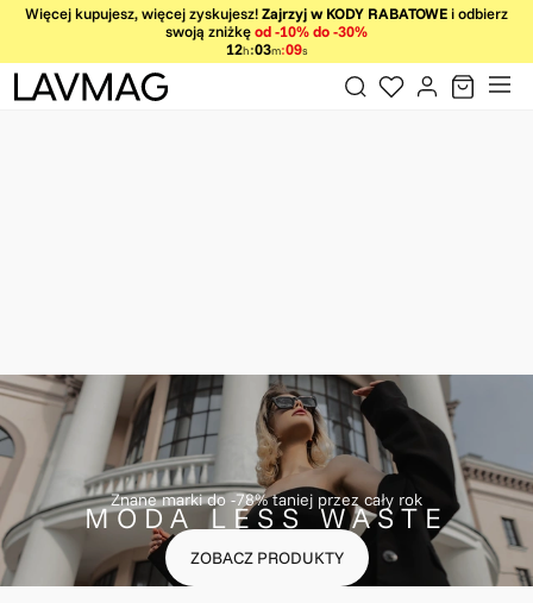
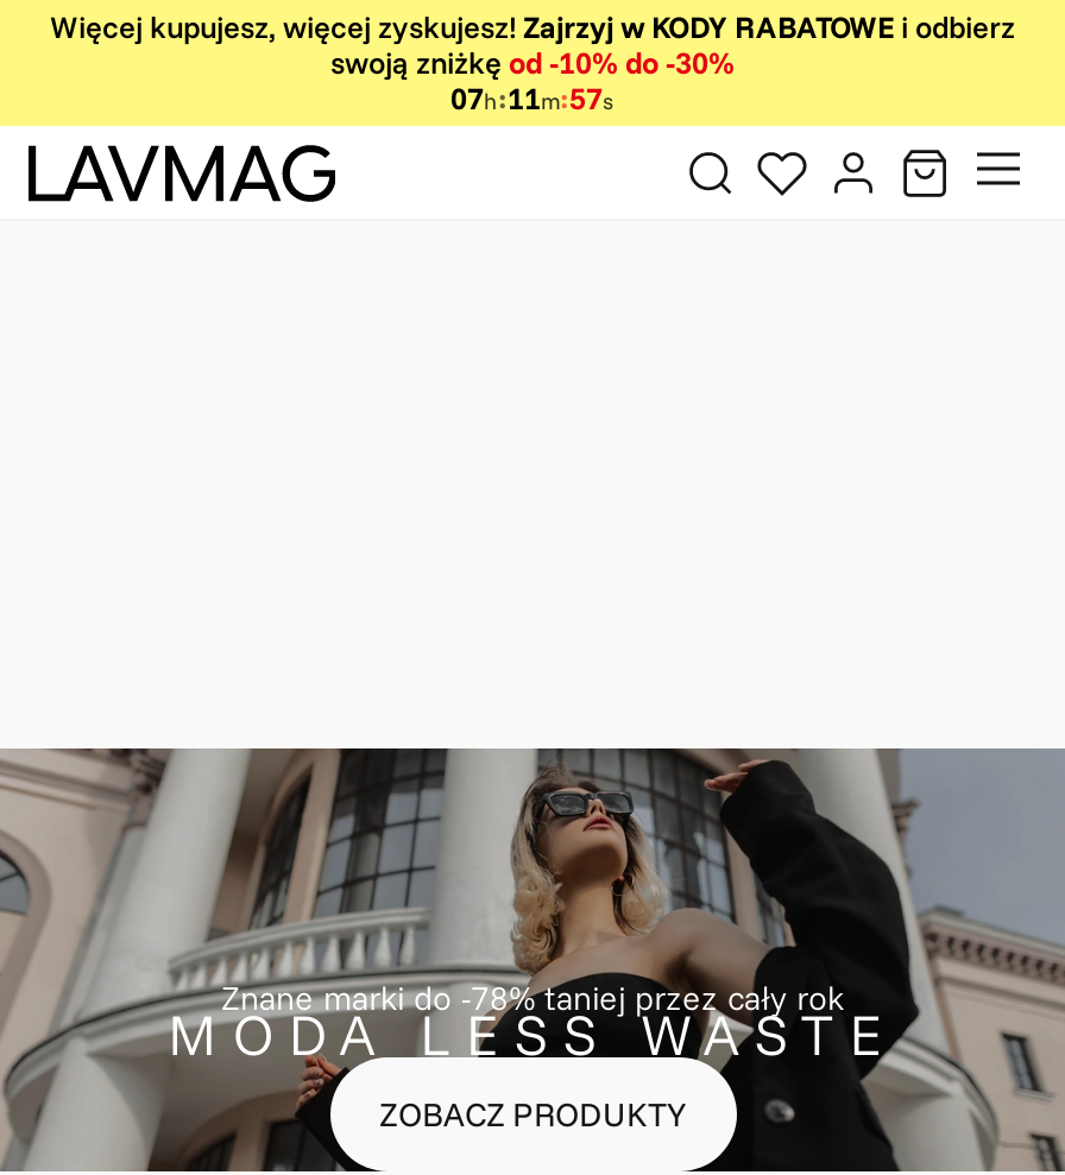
[225,39,308,58] 12h:03m:09s -> [450,78,615,116] 07h:11m:57s

